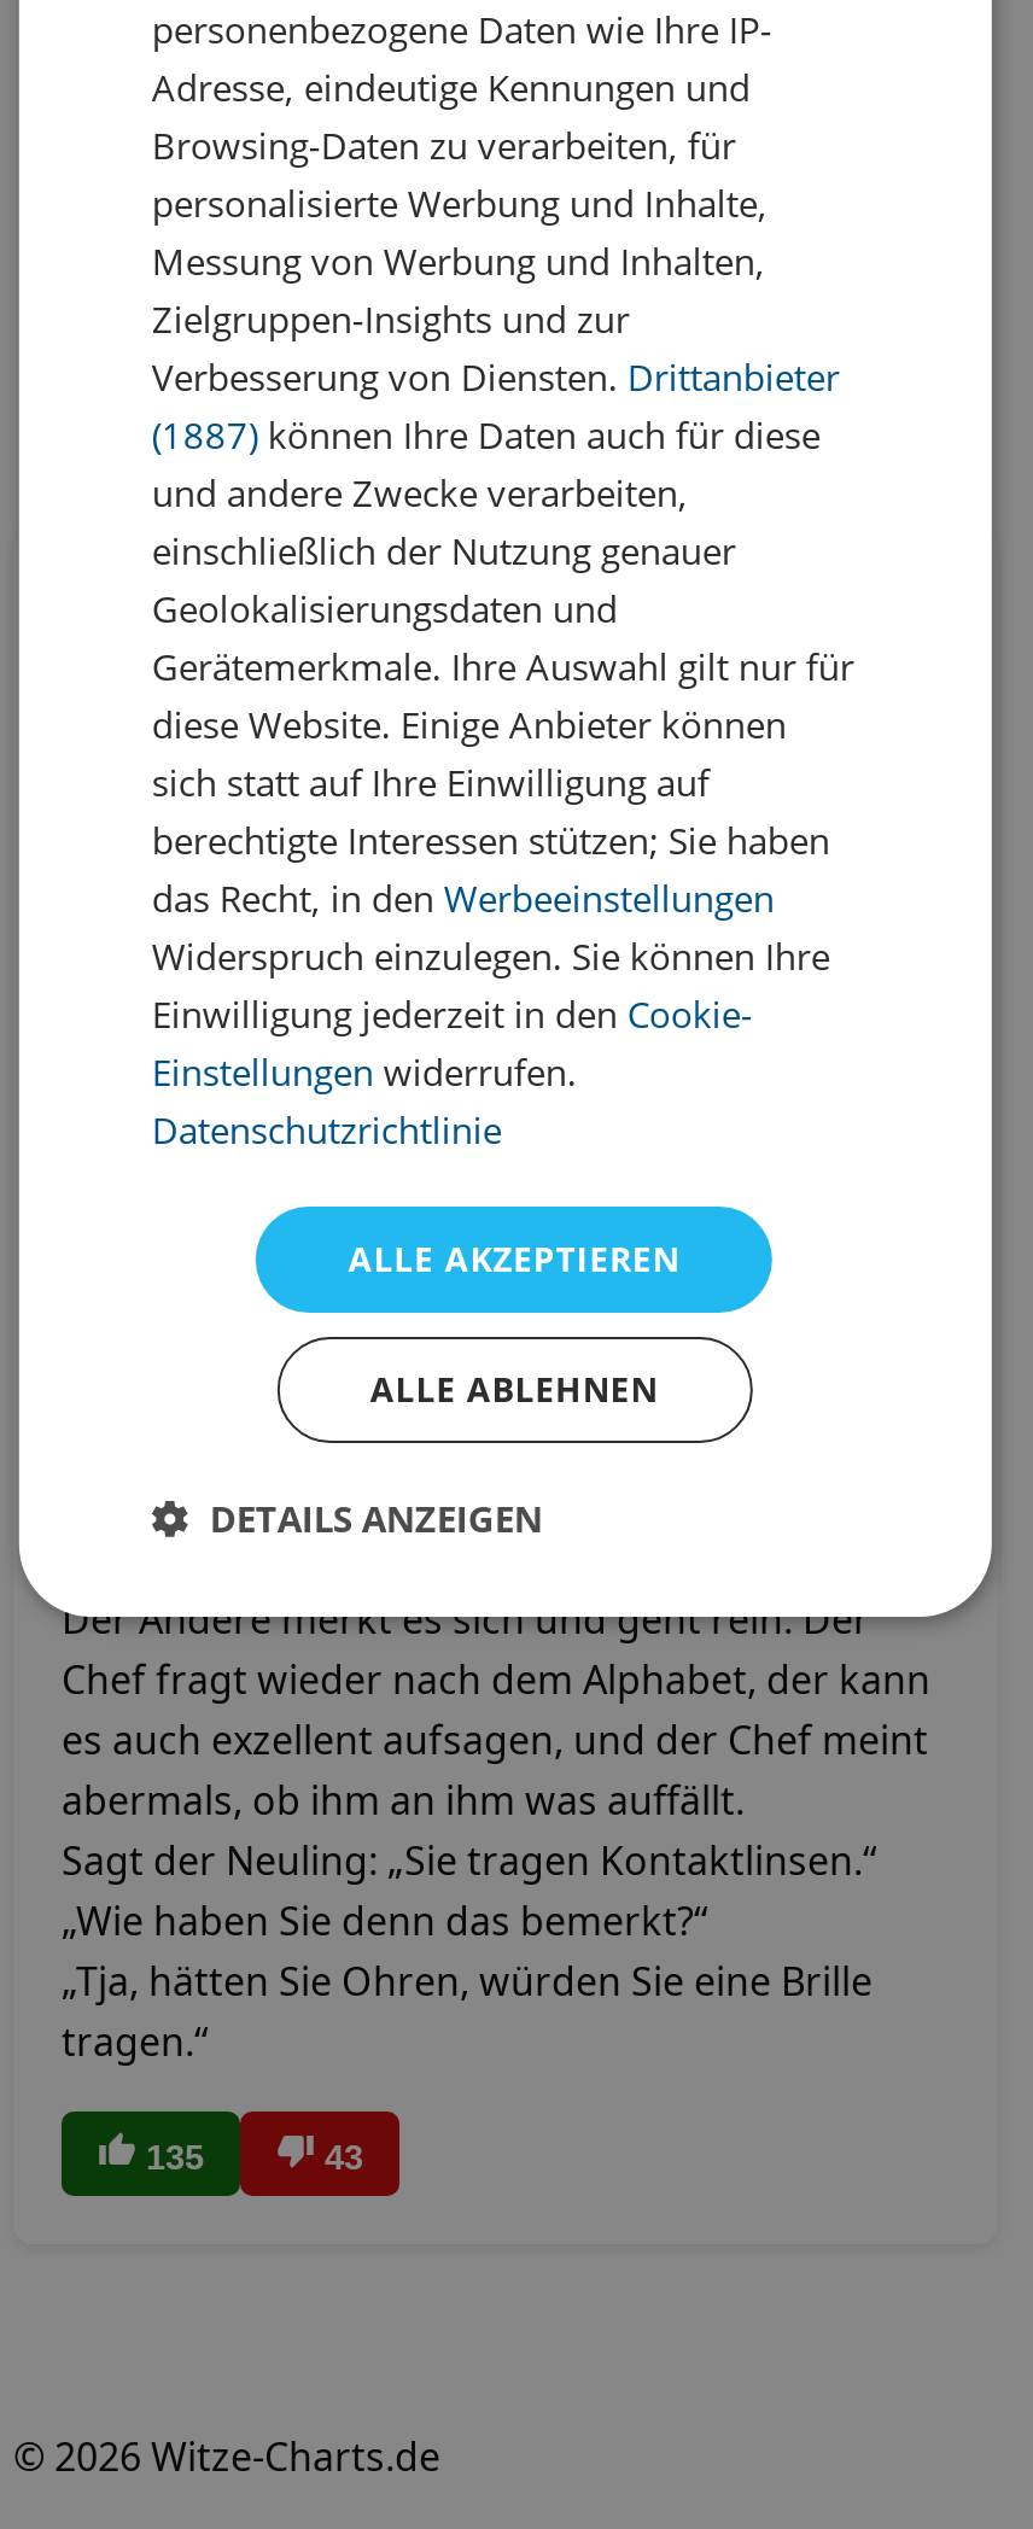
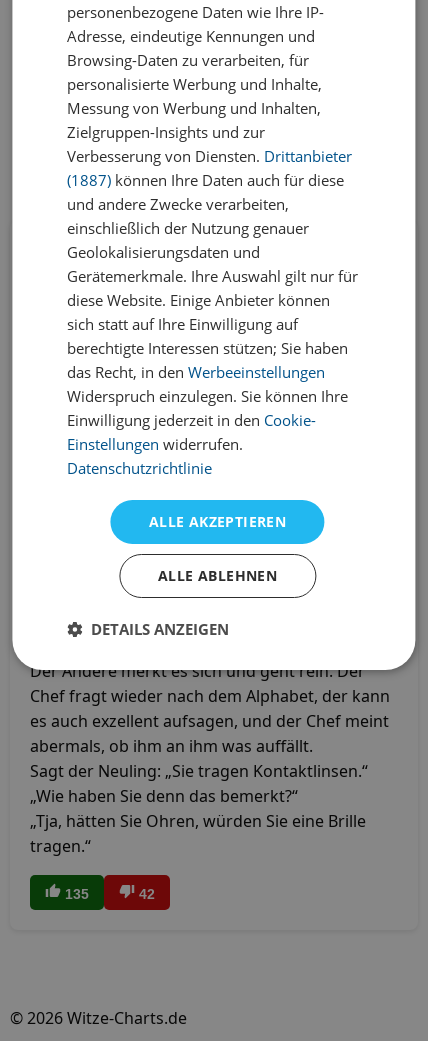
[325,2138,363,2177] 43 -> [139,886,155,902] 42

